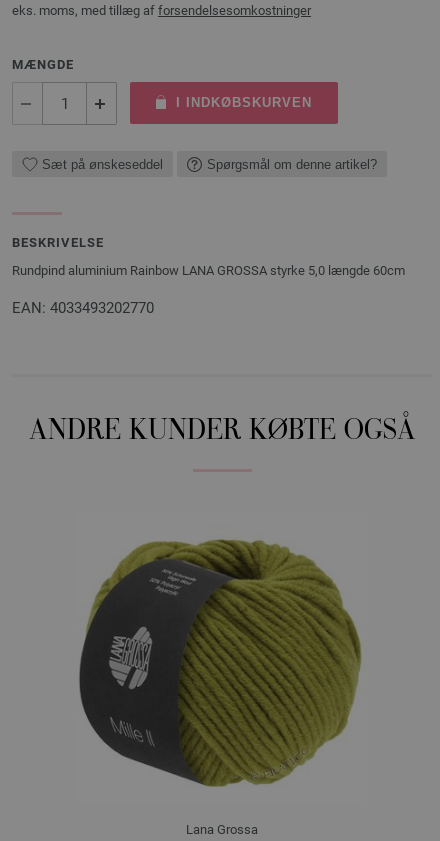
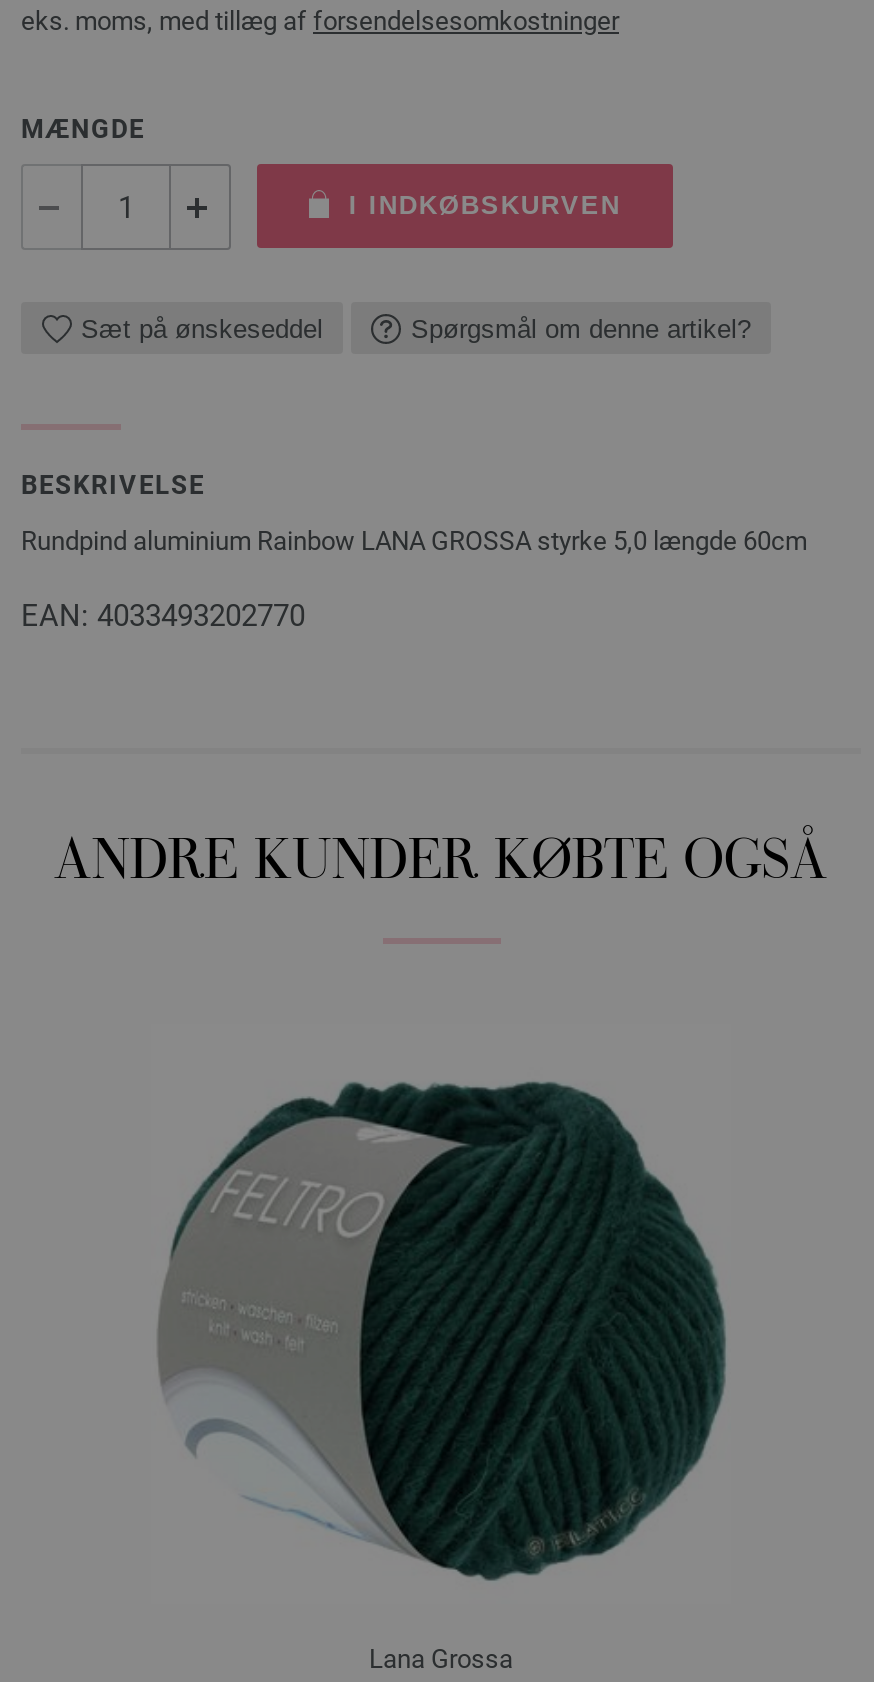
[79,538,364,790] [image] -> [157,1078,727,1582] [image]

